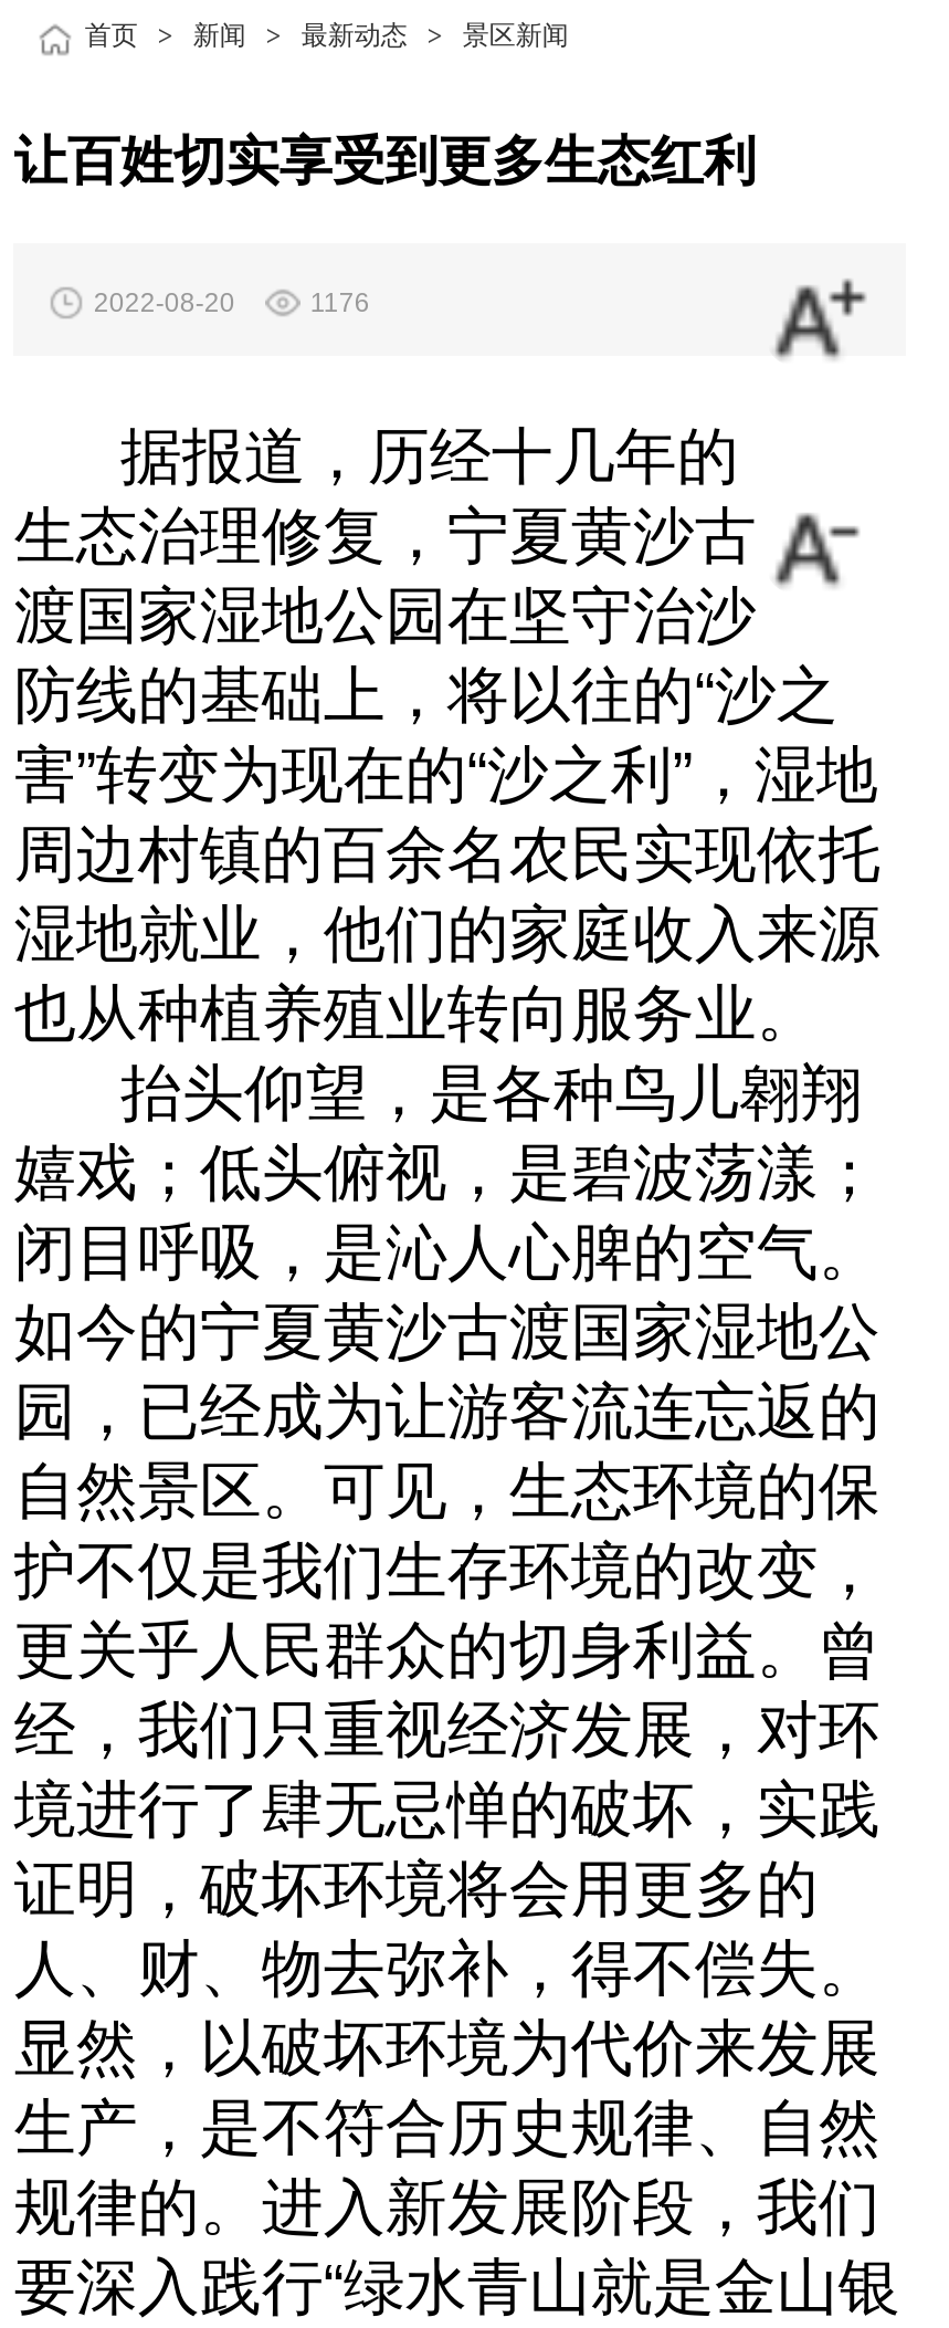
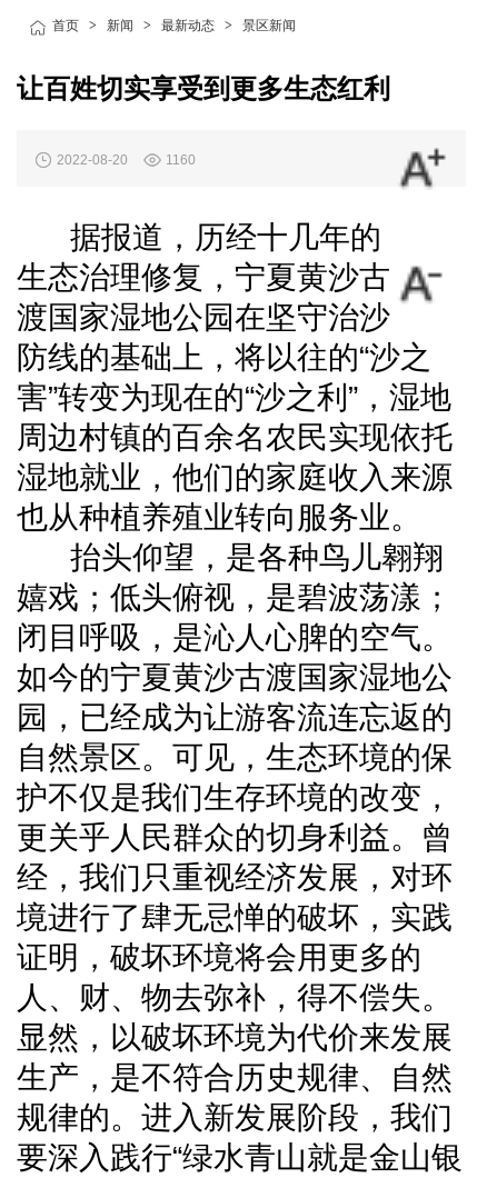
[310,287,370,318] 1176 -> [166,152,196,168] 1160

